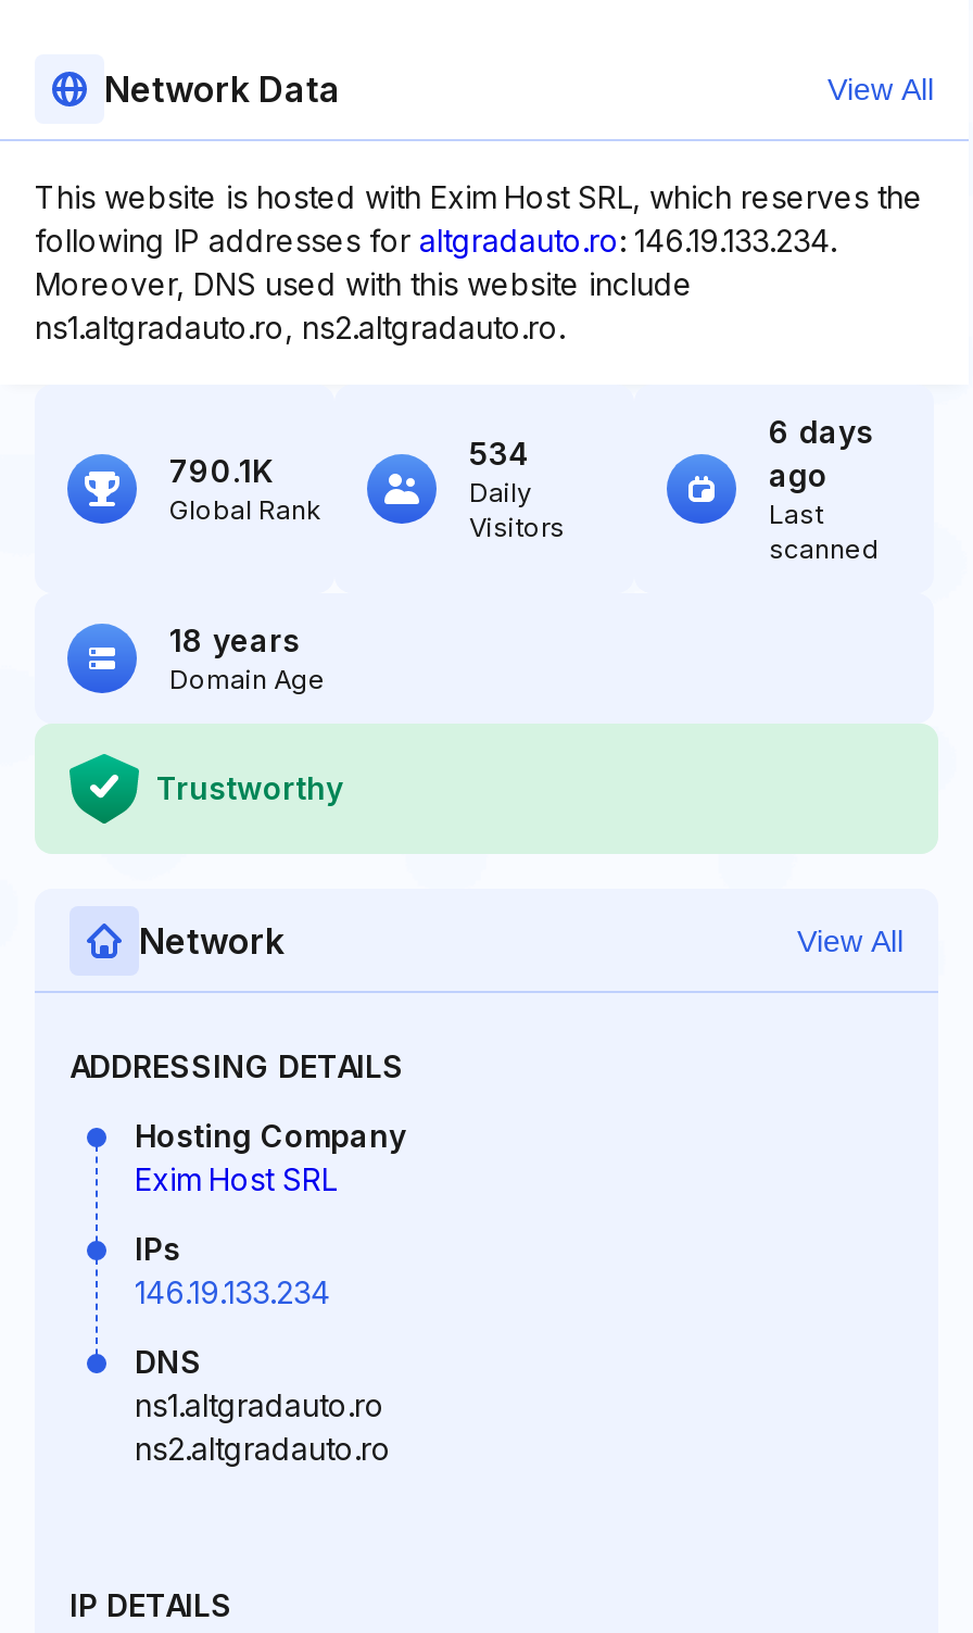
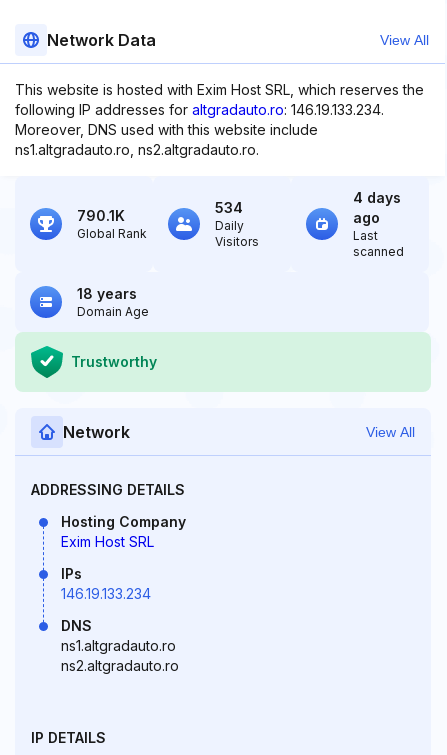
[769,413,873,450] 6 days -> [353,189,401,206] 4 days

